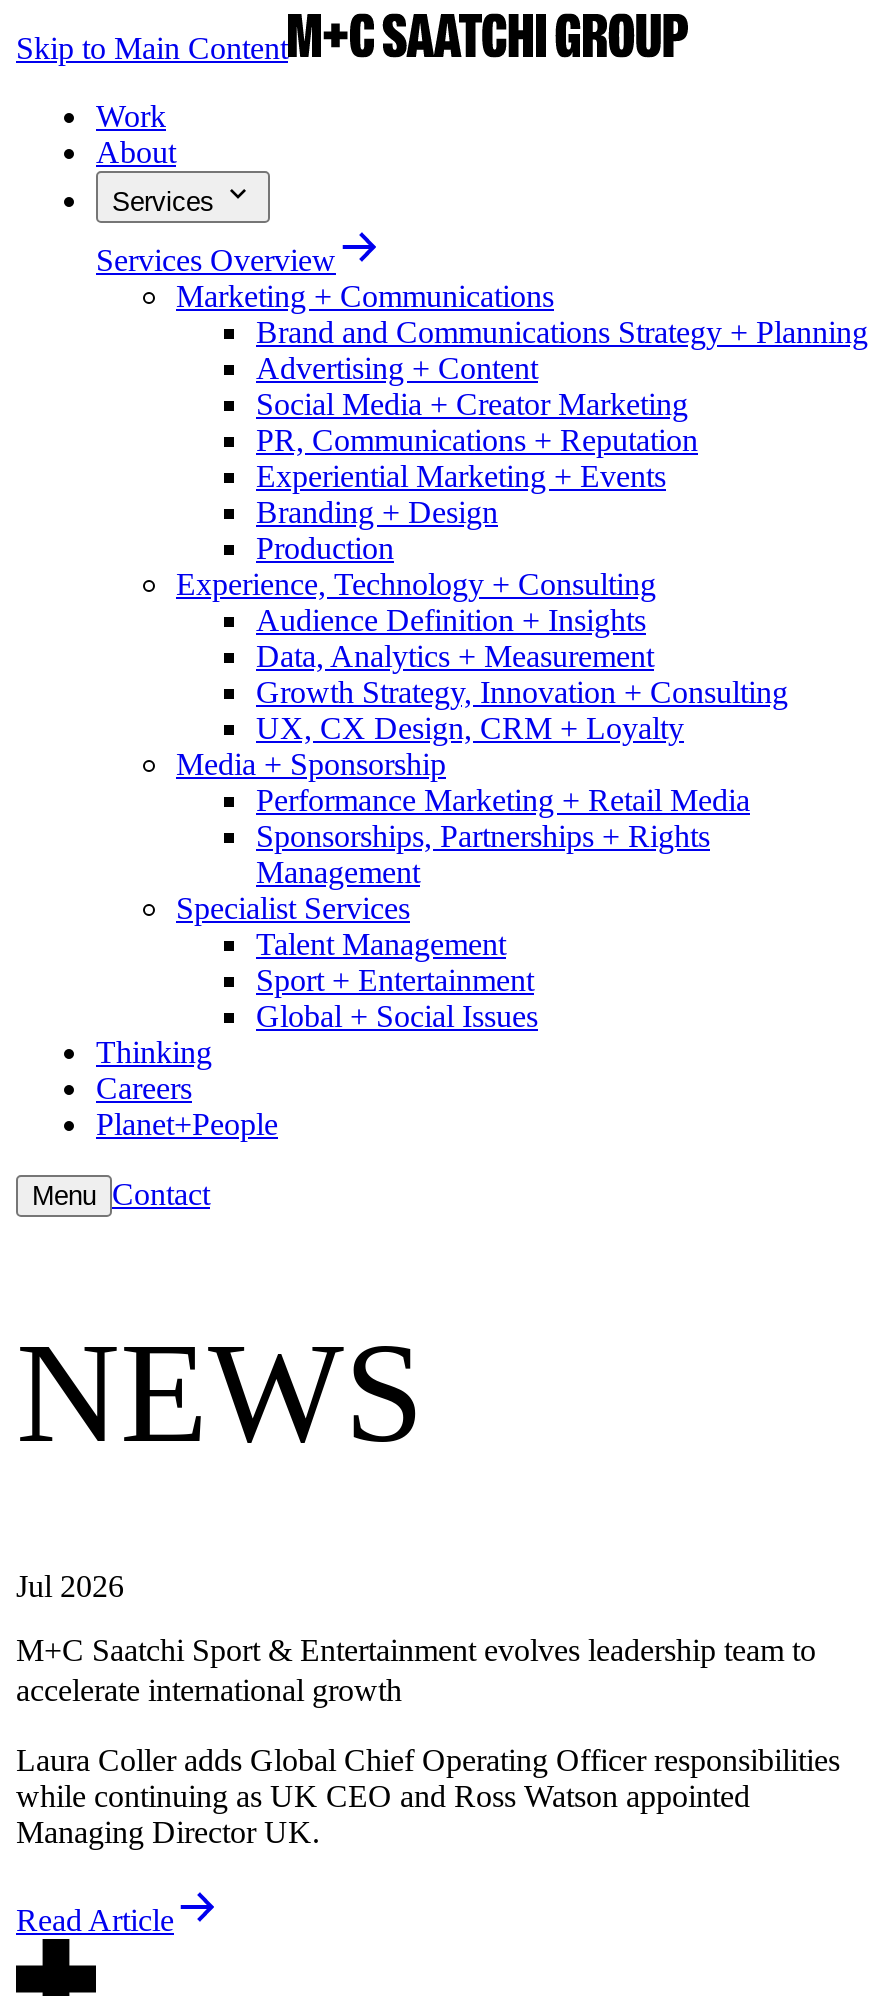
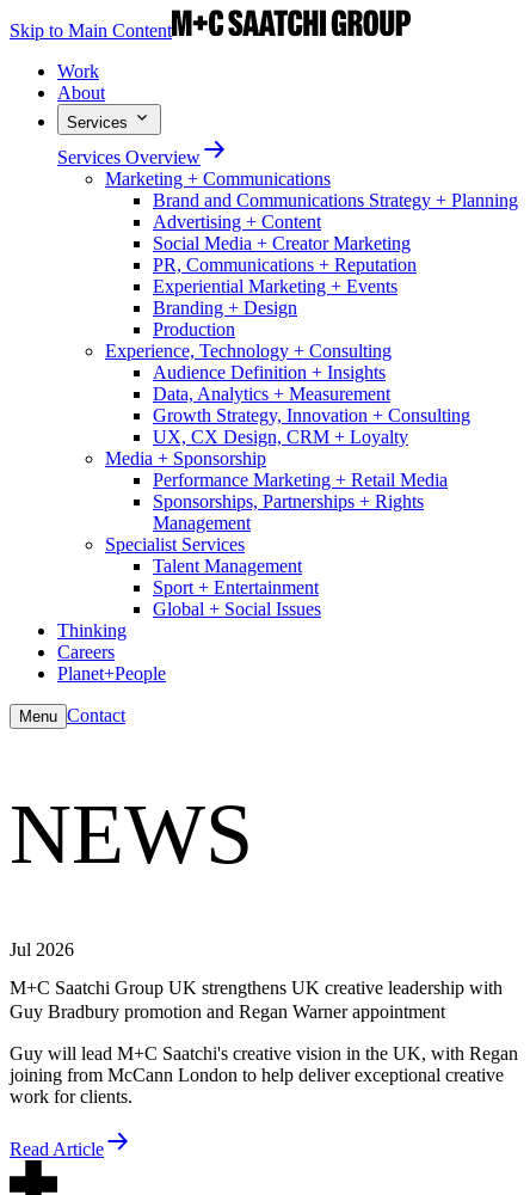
[16,1633,816,1707] M+C Saatchi Sport & Entertainment evolves leadership team to | accelerate international growth -> [10,977,503,1021] M+C Saatchi Group UK strengthens UK creative leadership with | Guy Bradbury promotion and Regan Warner appointment
[16,1743,840,1849] Laura Coller adds Global Chief Operating Officer responsibilities | while continuing as UK CEO and Ross Watson appointed | Managing Director UK. -> [10,1043,518,1106] Guy will lead M+C Saatchi's creative vision in the UK, with Regan | joining from McCann London to help deliver exceptional creative | work for clients.

